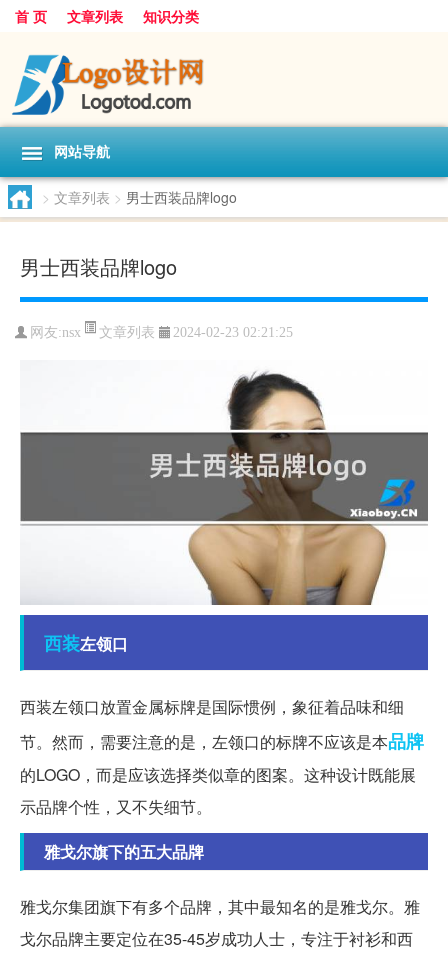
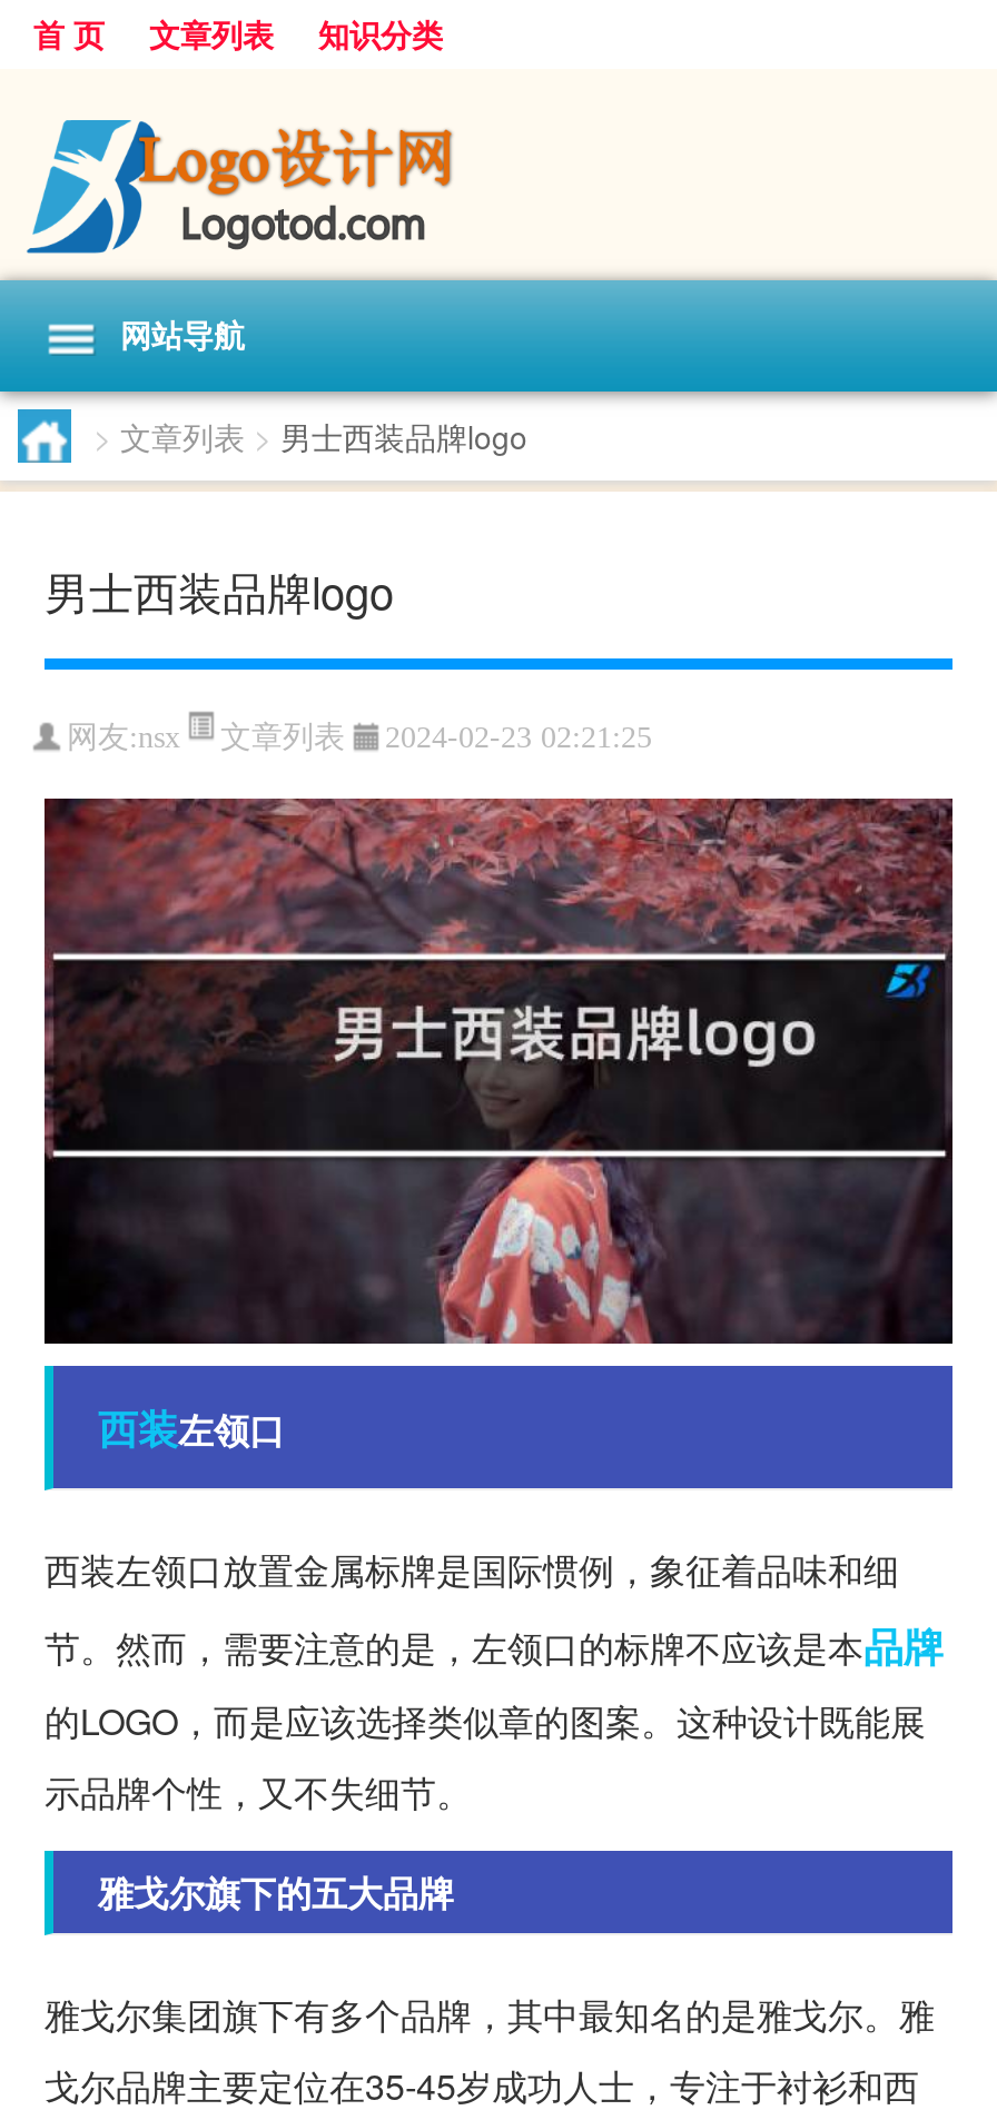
[20,360,429,606] [image] -> [42,796,955,1346] [image]

